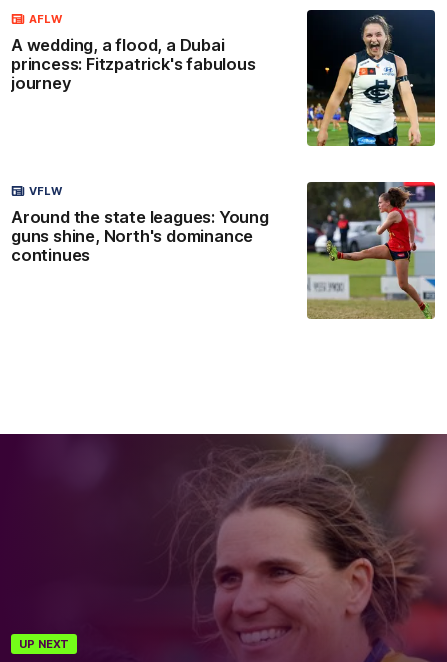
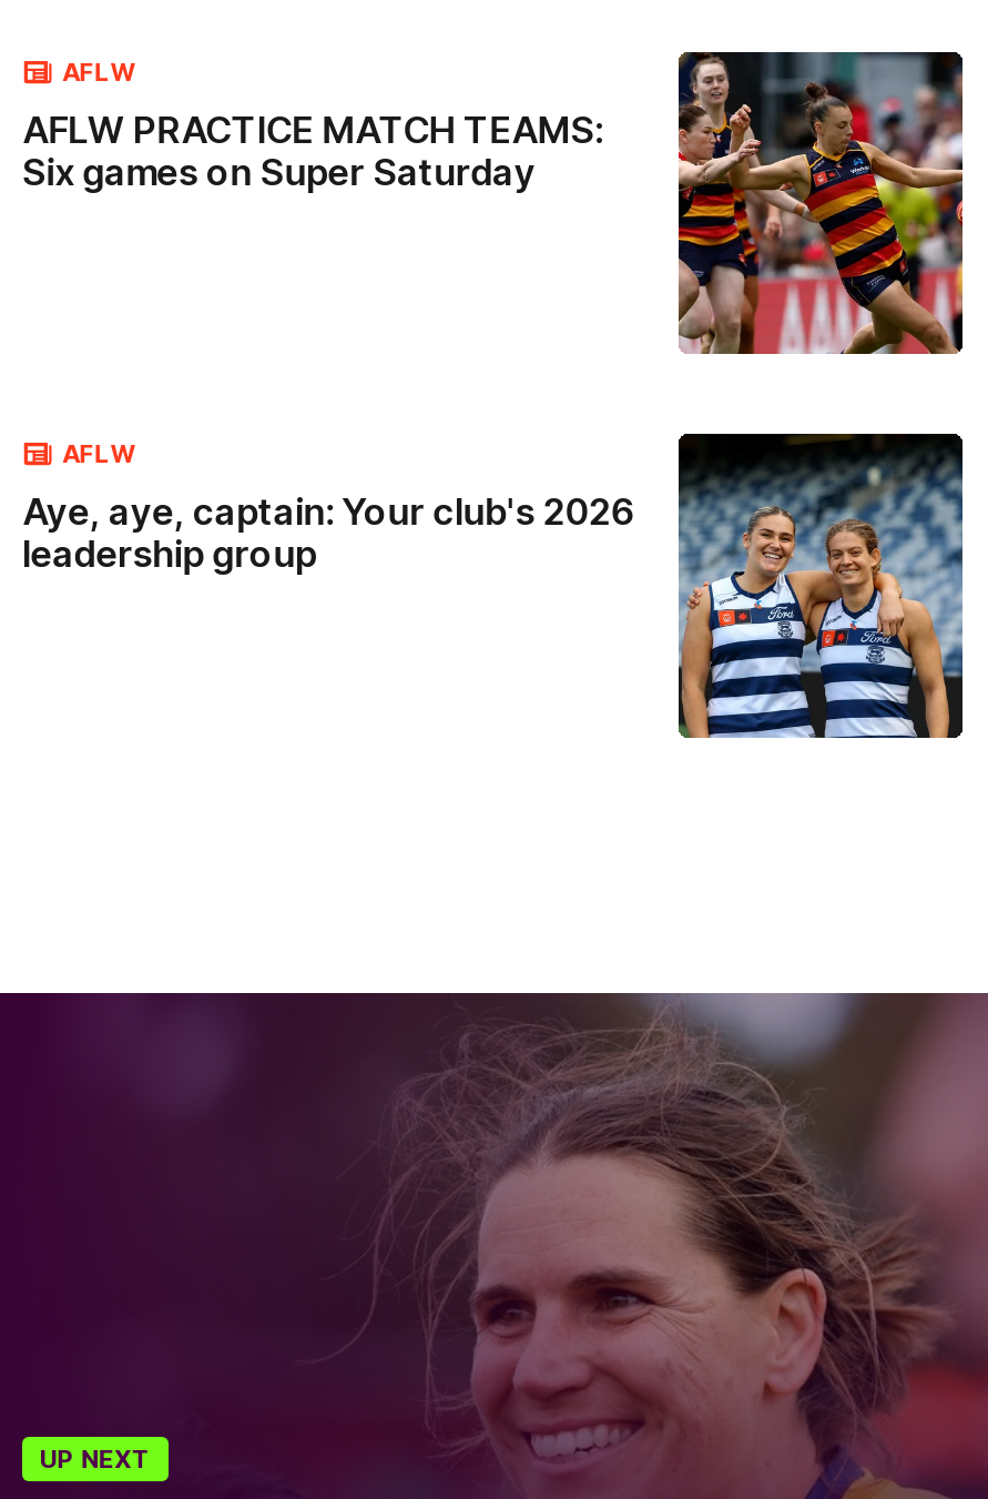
[306,10,436,147] [image] -> [676,52,965,356] [image]
[11,35,256,93] A wedding, a flood, a Dubai | princess: Fitzpatrick's fabulous | journey -> [22,108,603,195] AFLW PRACTICE MATCH TEAMS: | Six games on Super Saturday
[11,181,436,320] [image] | Around the state leagues: Young | guns shine, North's dominance | continues -> [22,432,965,740] [image] | Aye, aye, captain: Your club's 2026 | leadership group
[29,184,62,198] VFLW -> [62,439,134,470] AFLW

